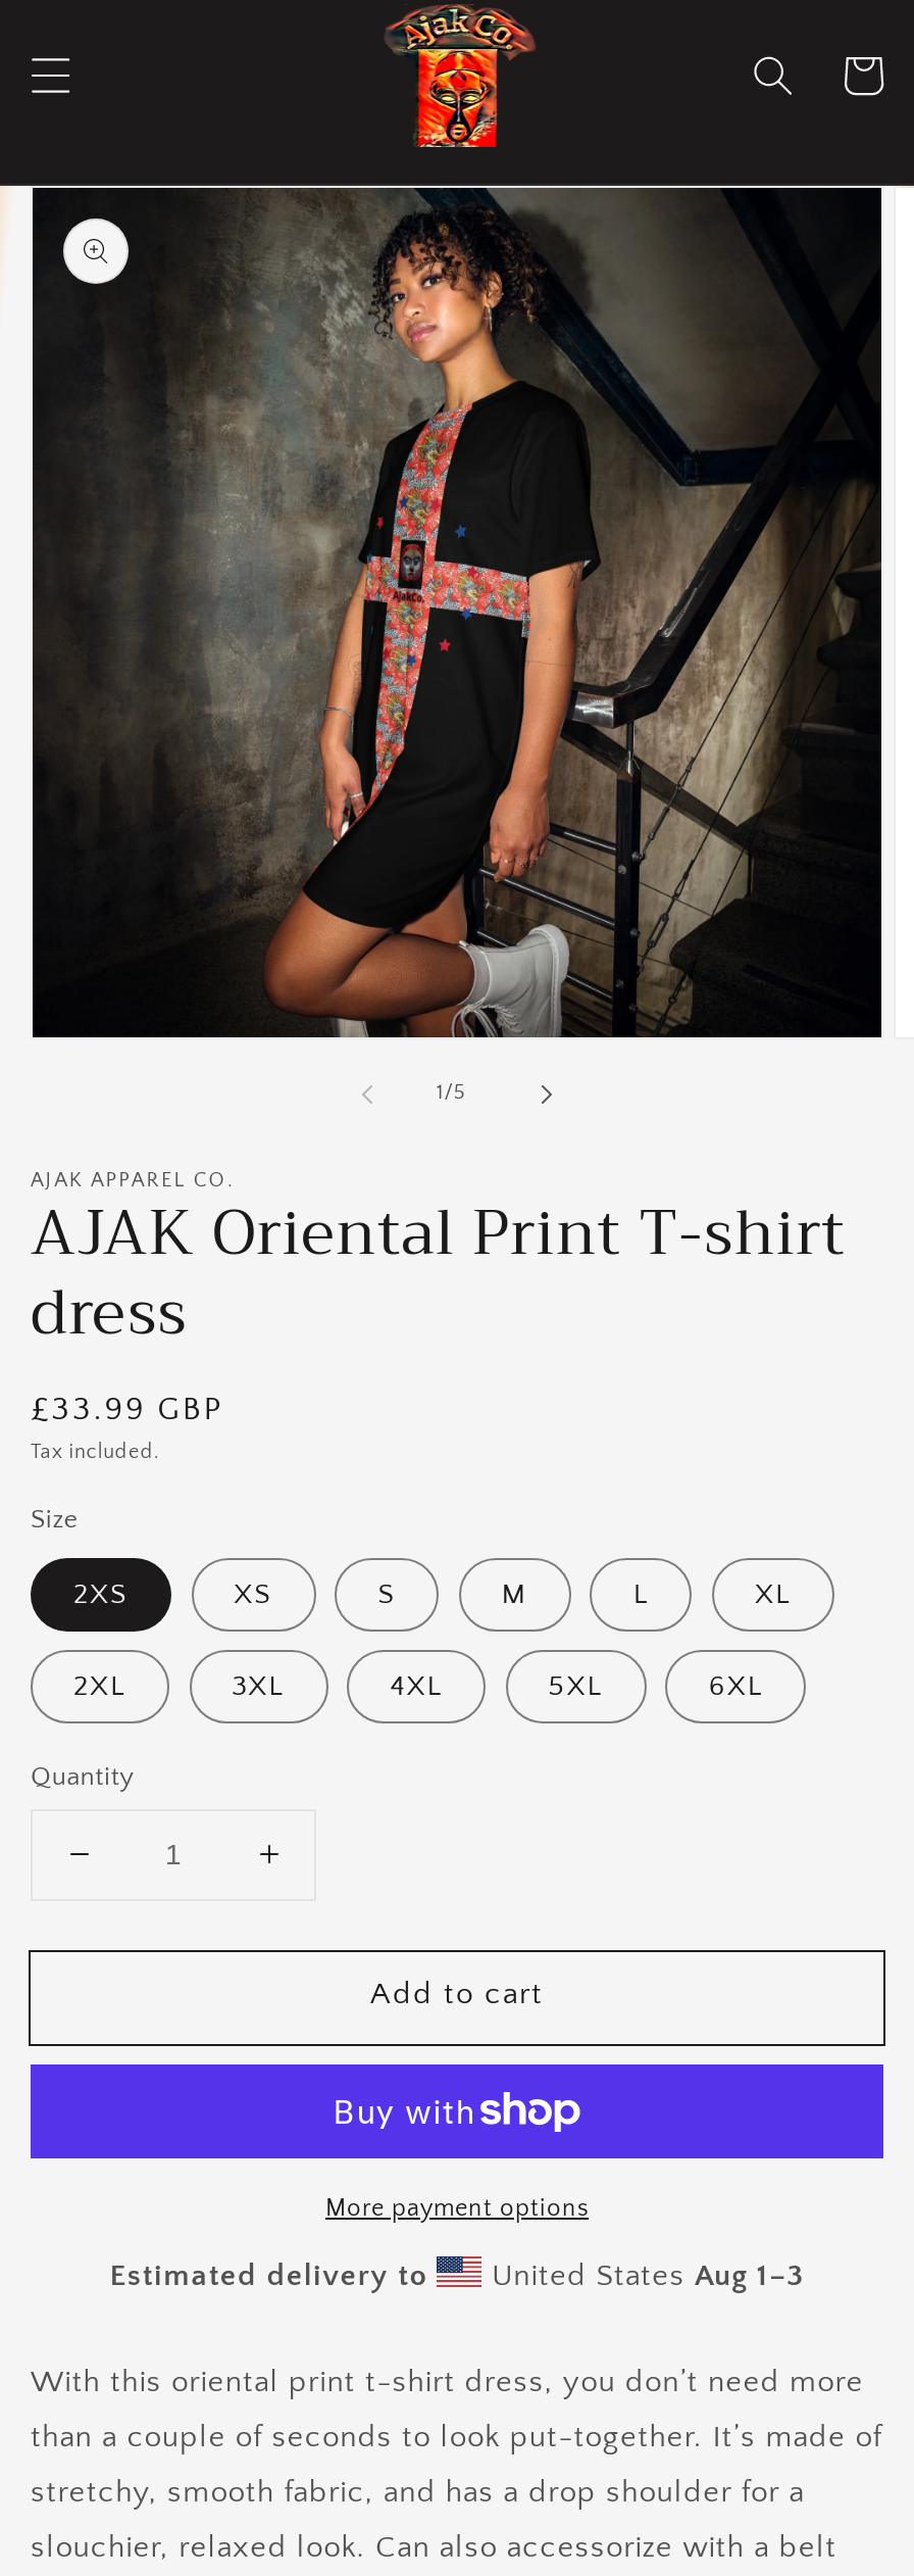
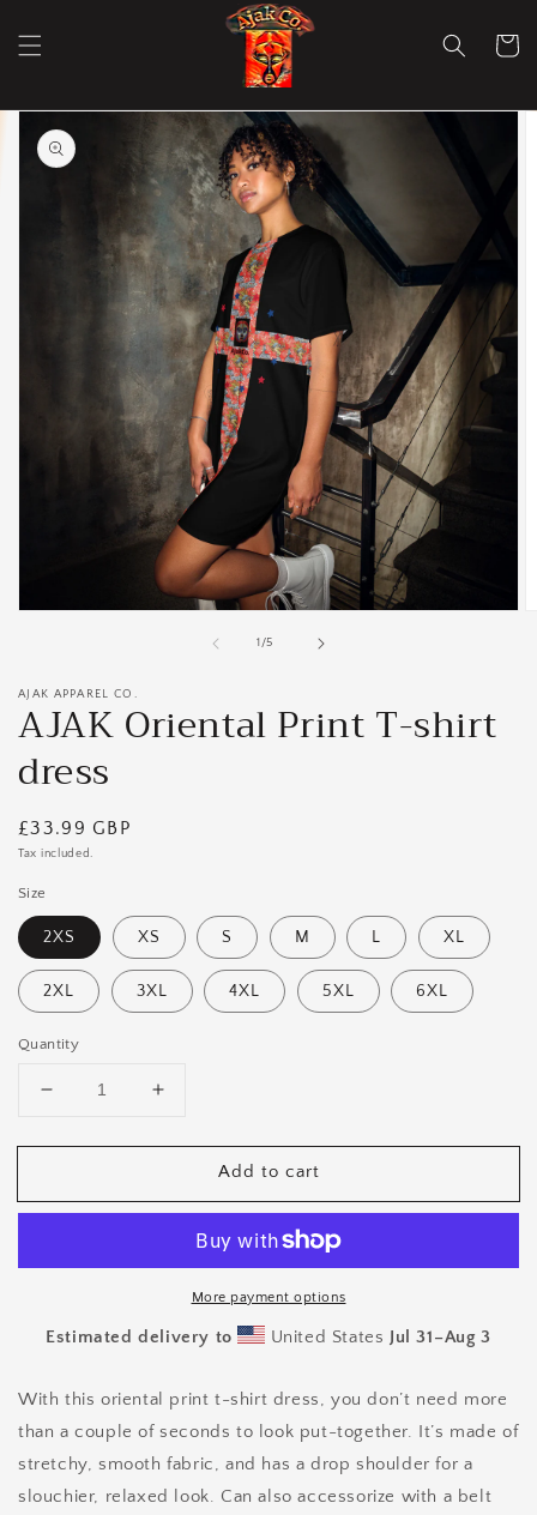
[483,2258,804,2292] United States Aug 1–3 -> [265,1326,491,1347] United States Jul 31–Aug 3

